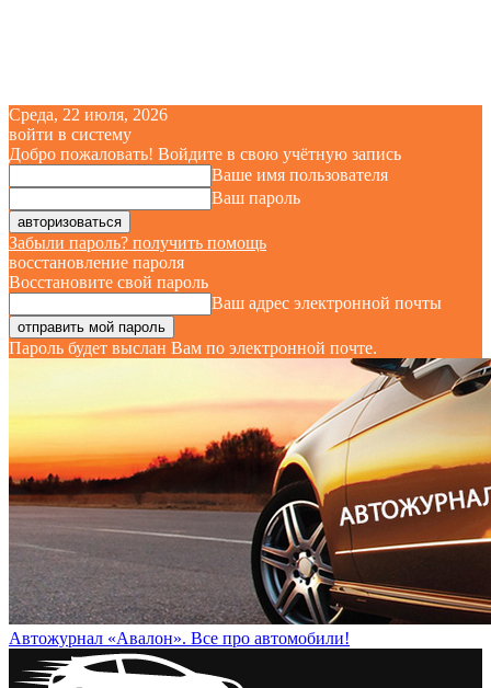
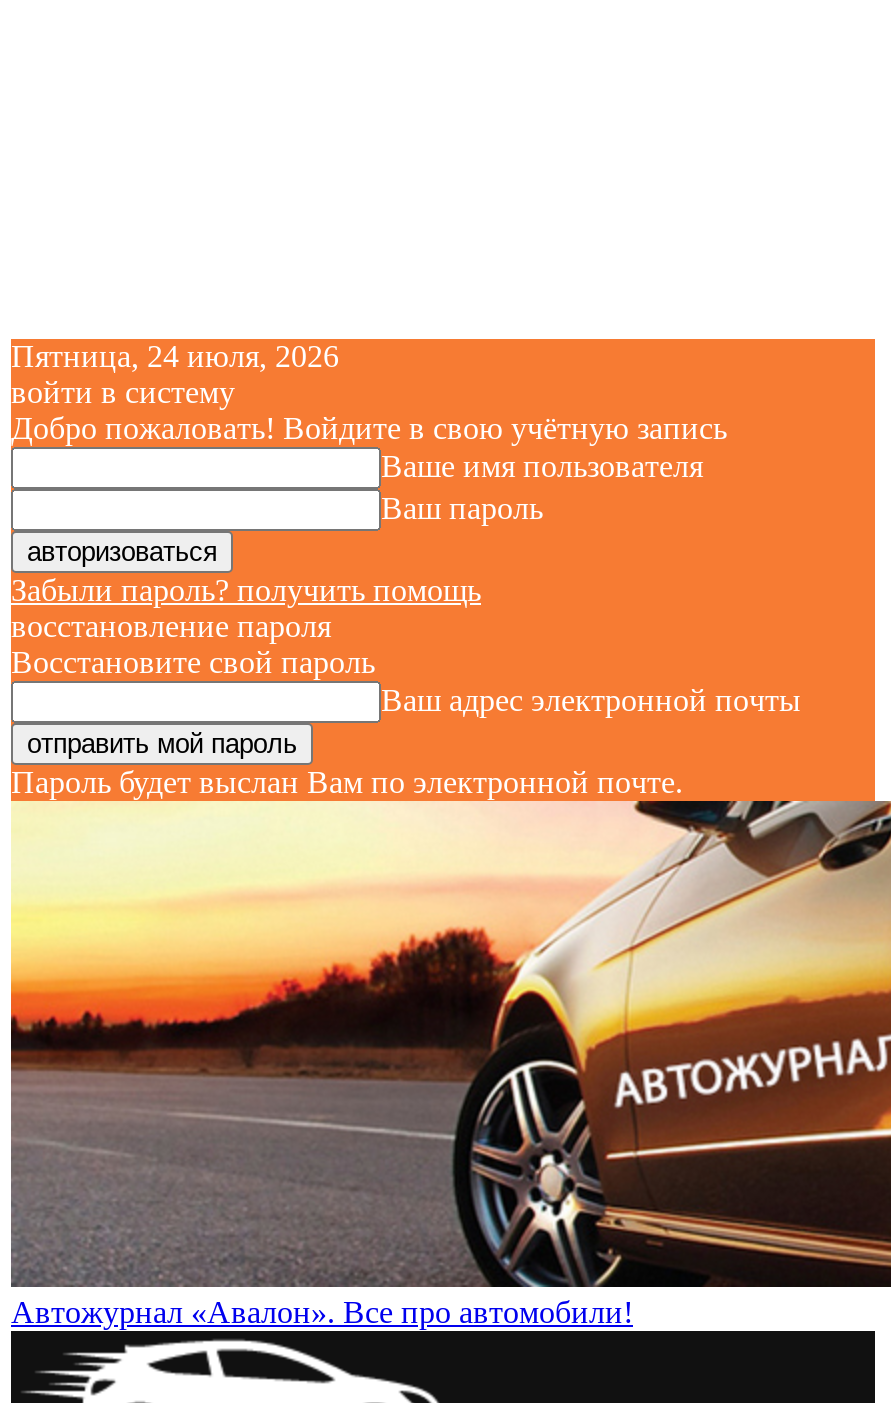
[9,105,168,124] Среда, 22 июля, 2026 -> [11,339,339,373] Пятница, 24 июля, 2026

